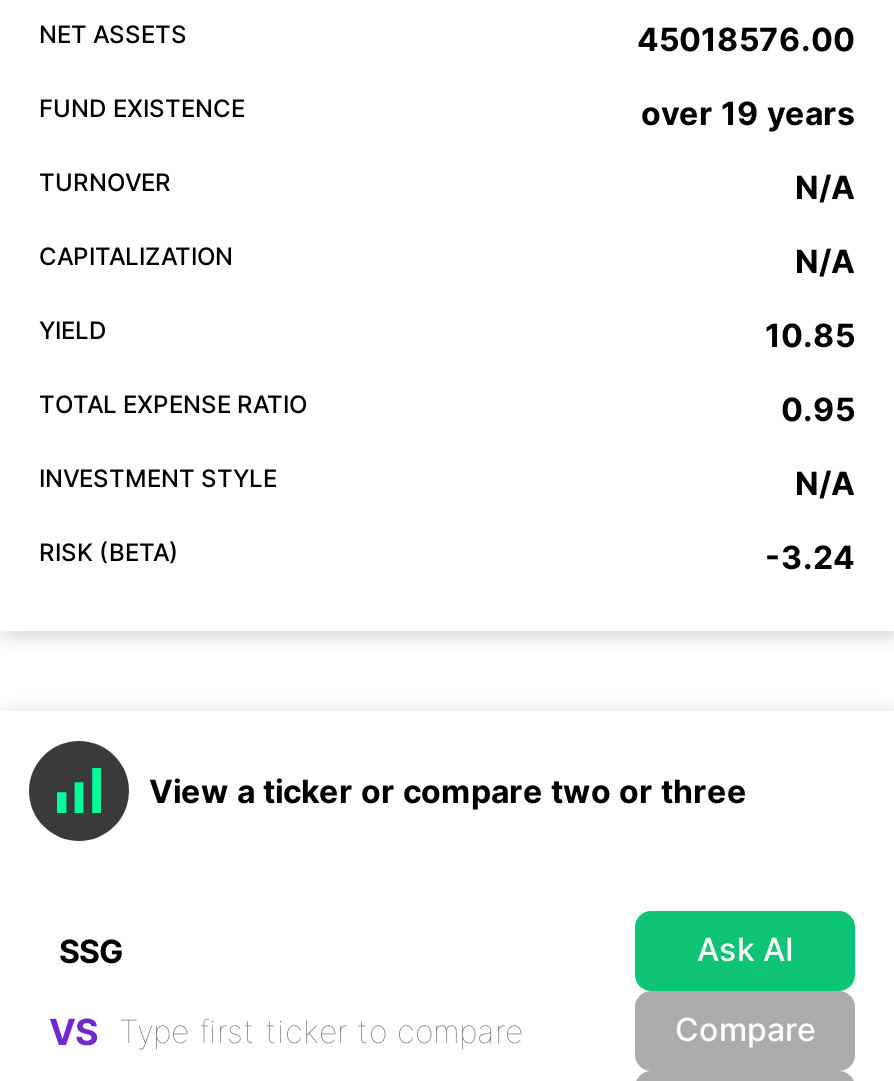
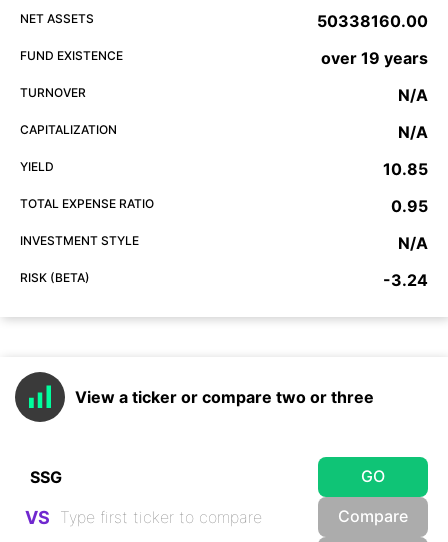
[637,19,855,59] 45018576.00 -> [317,11,428,31] 50338160.00
[697,928,793,968] Ask AI -> [361,465,385,485] GO

